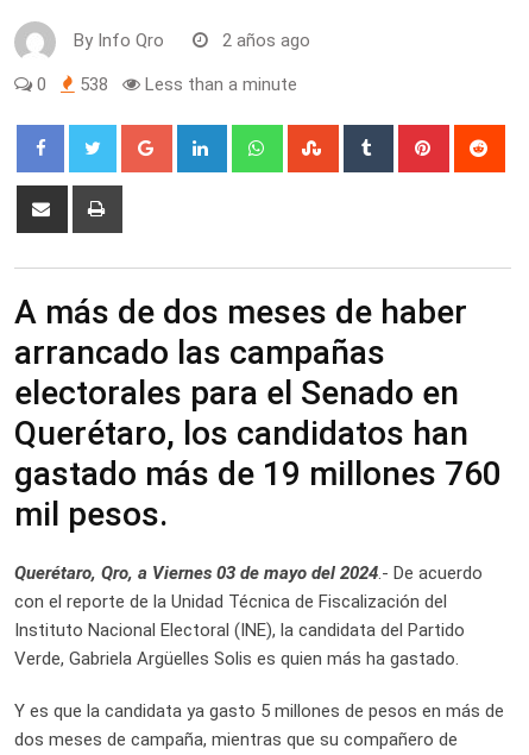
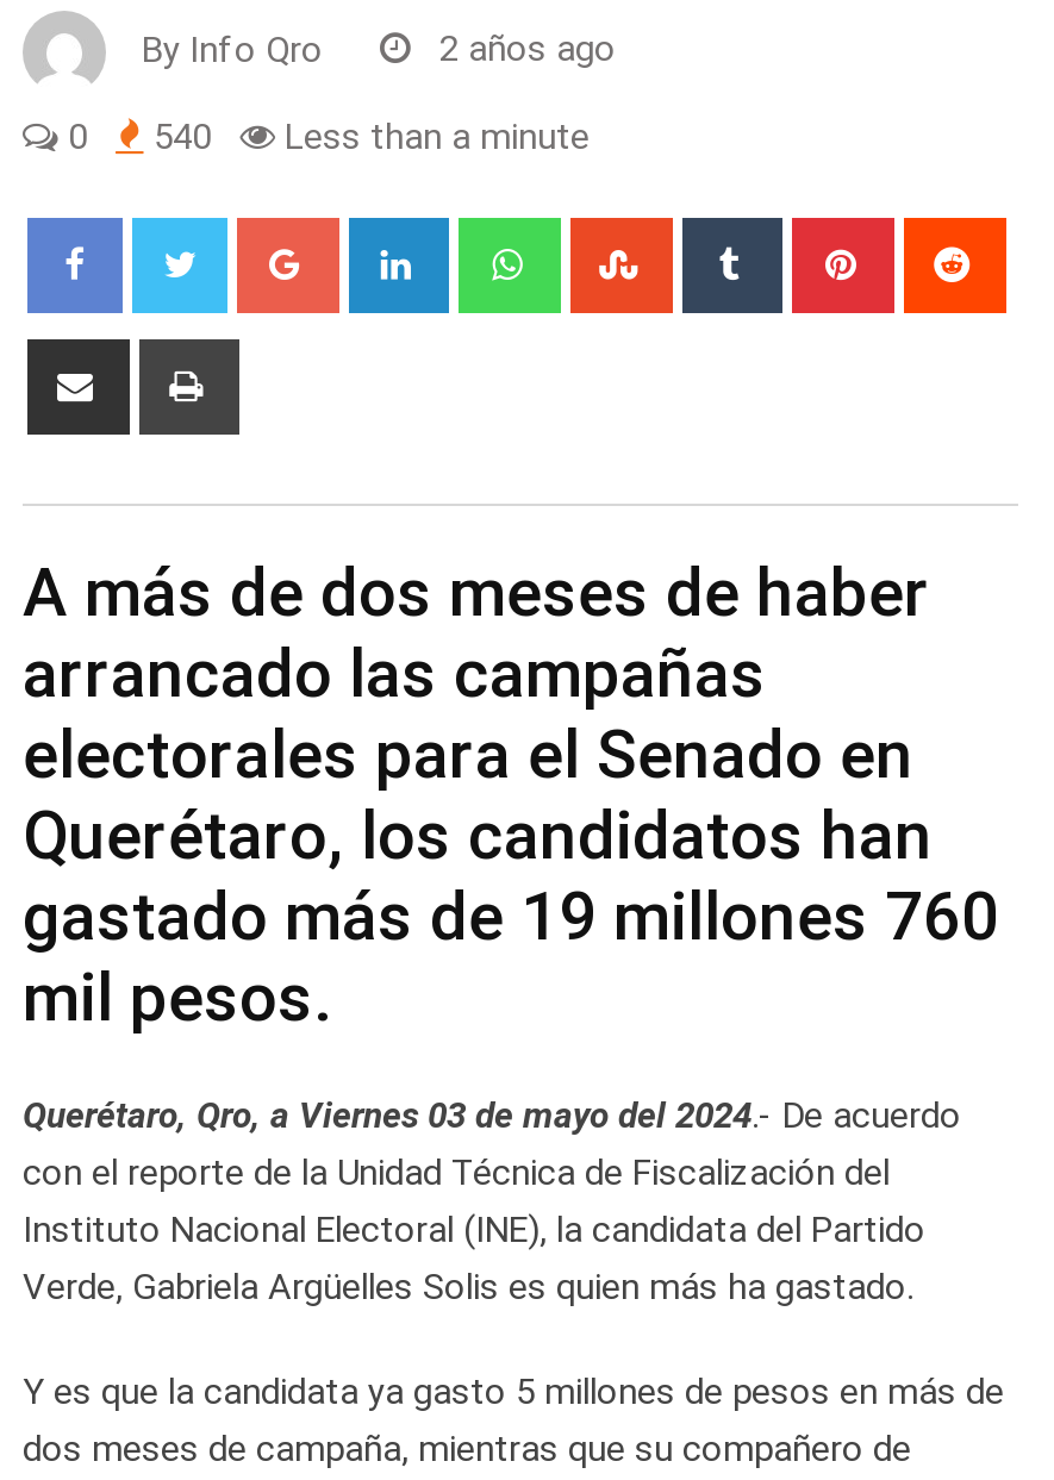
[32,73,297,95] 0 538 Less than a minute -> [58,115,590,158] 0 540 Less than a minute

